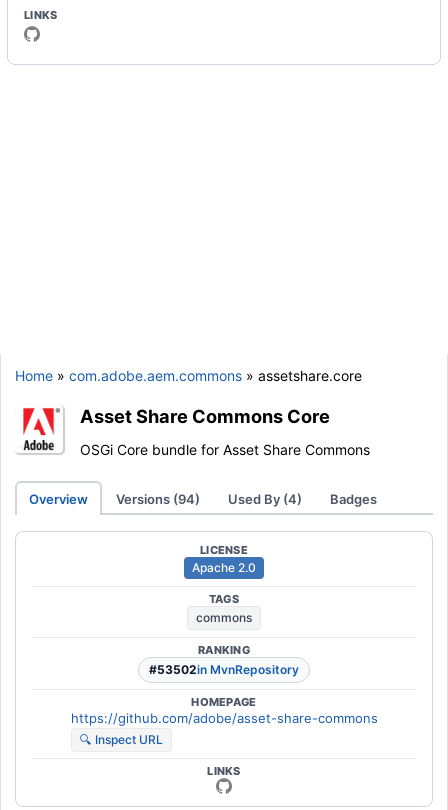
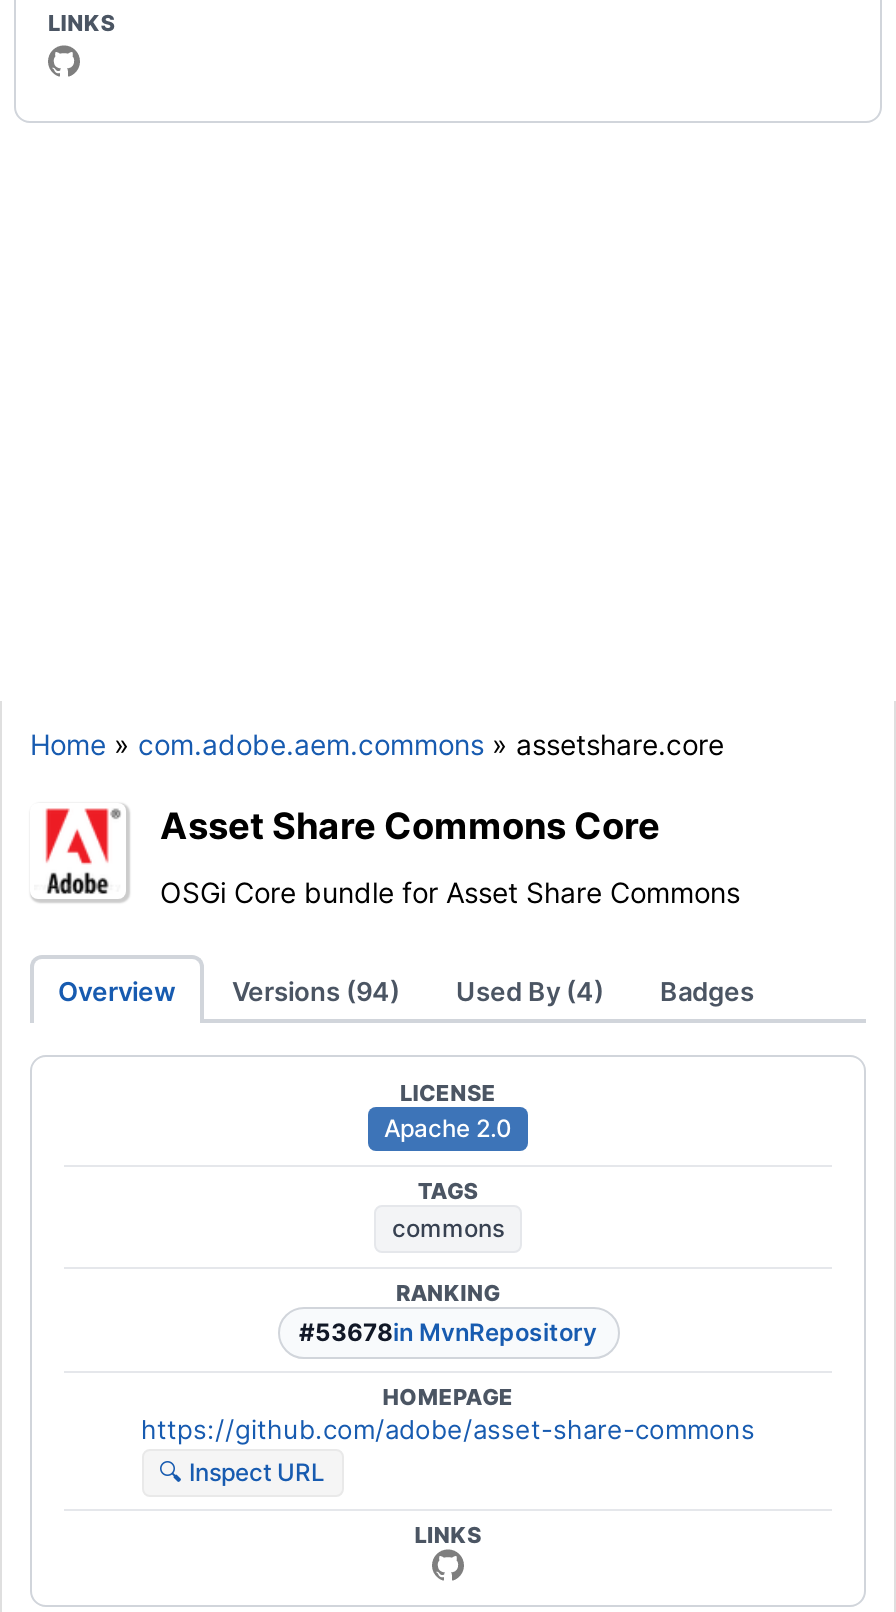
[149,662,299,677] #53502in MvnRepository -> [299,1317,597,1347] #53678in MvnRepository

